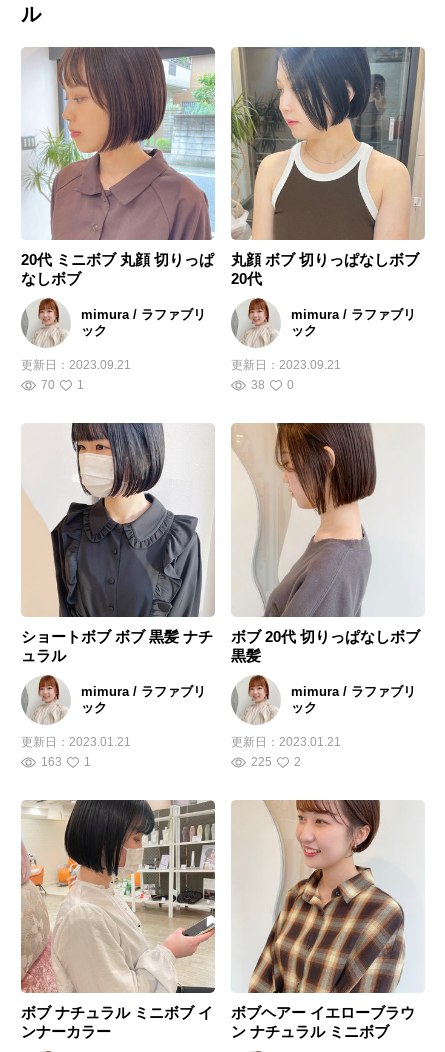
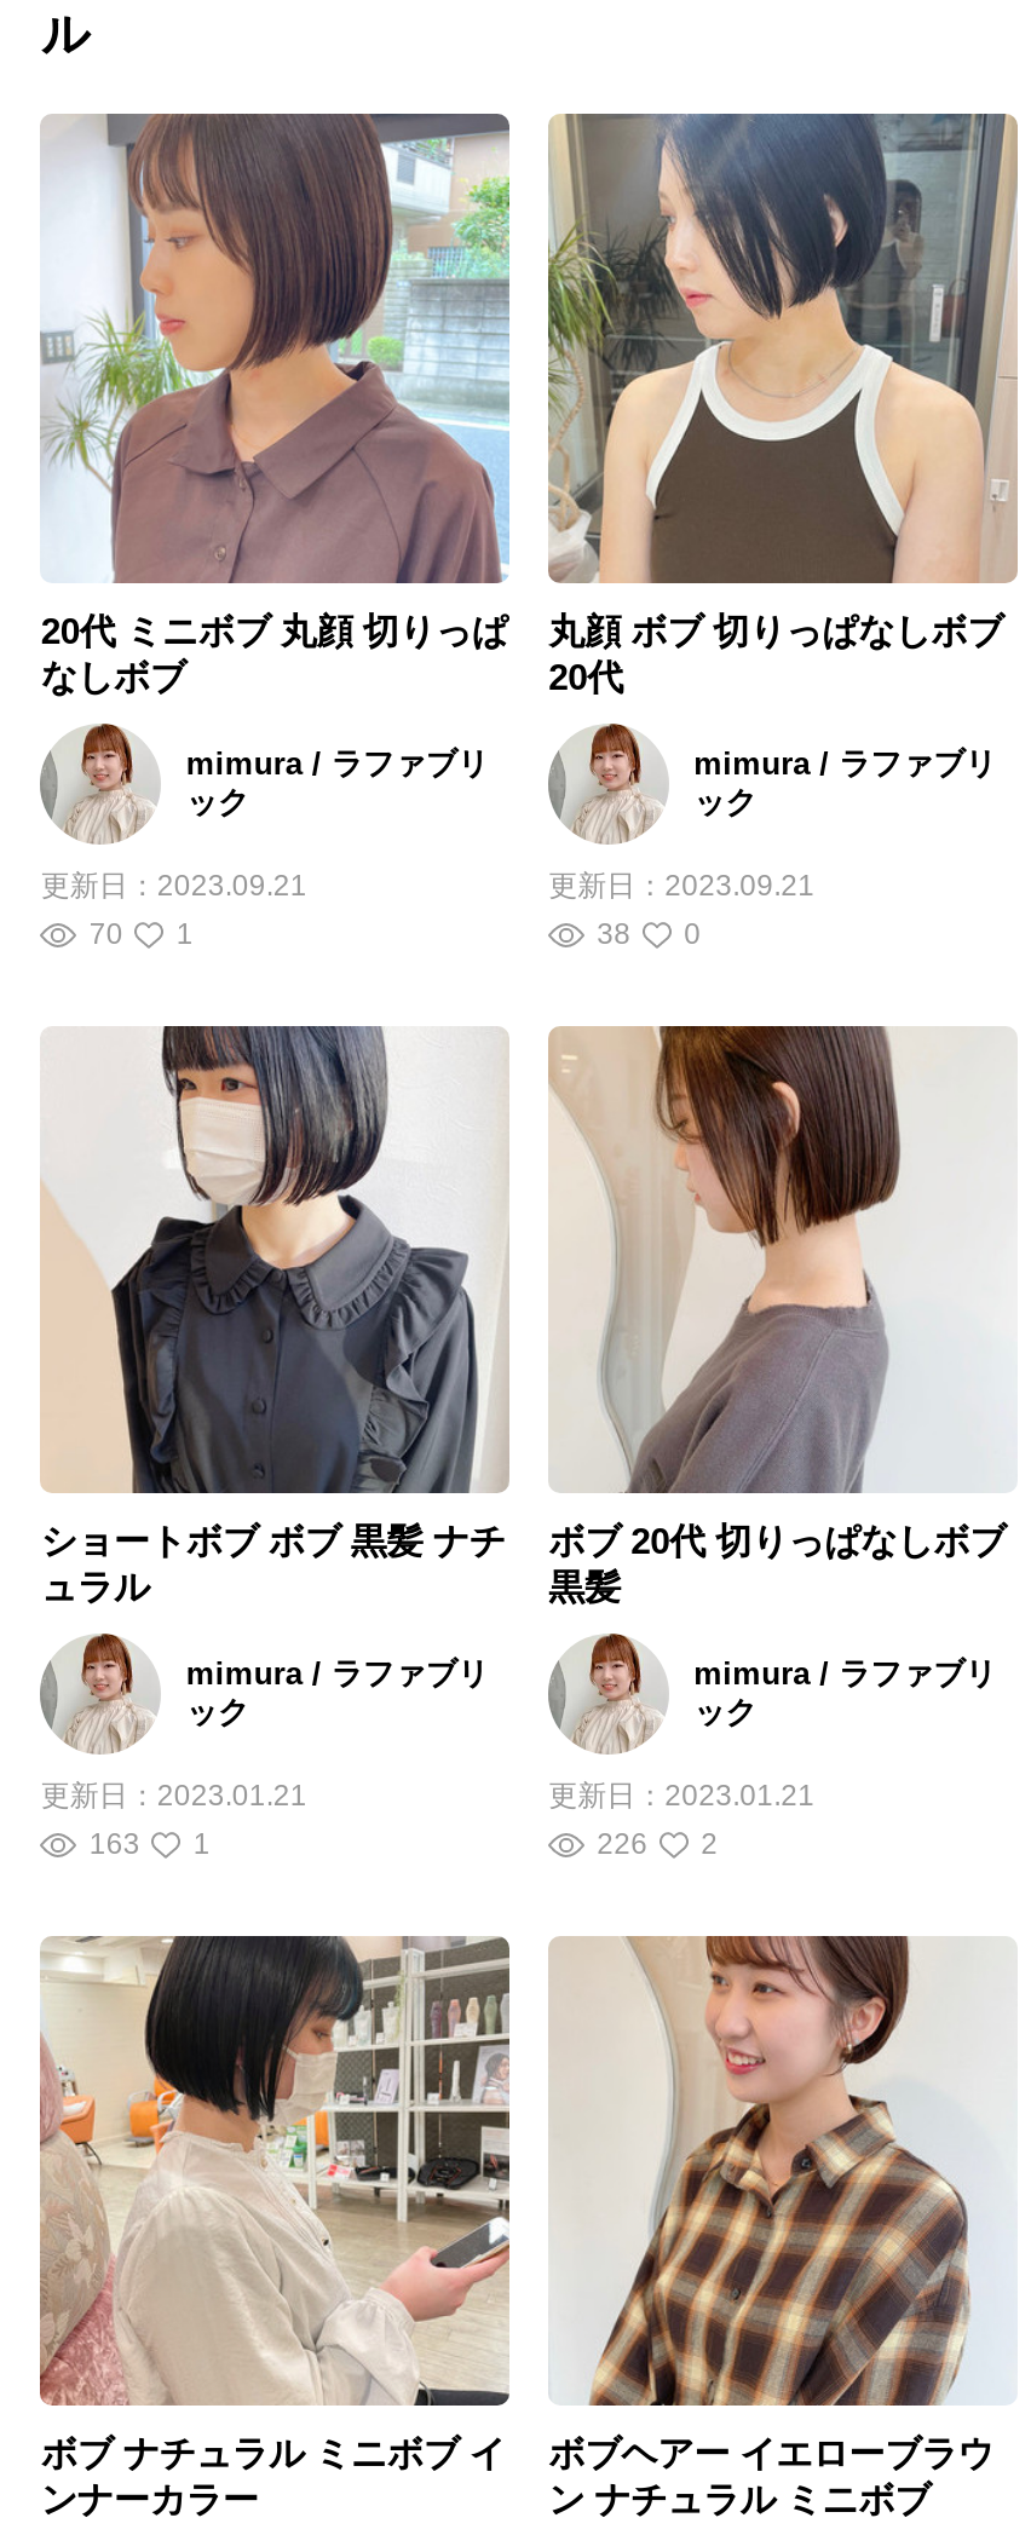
[251,755,301,769] 225 2 -> [597,1827,718,1861] 226 2

